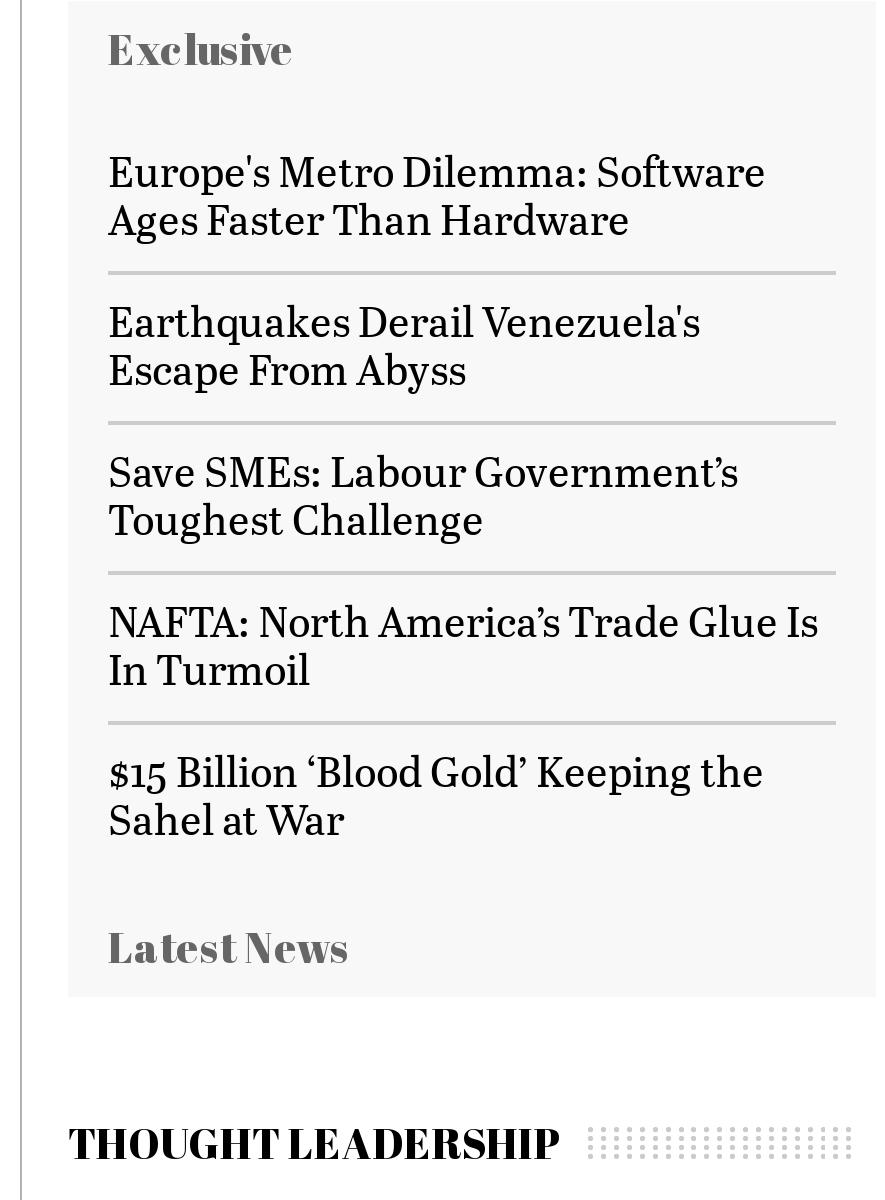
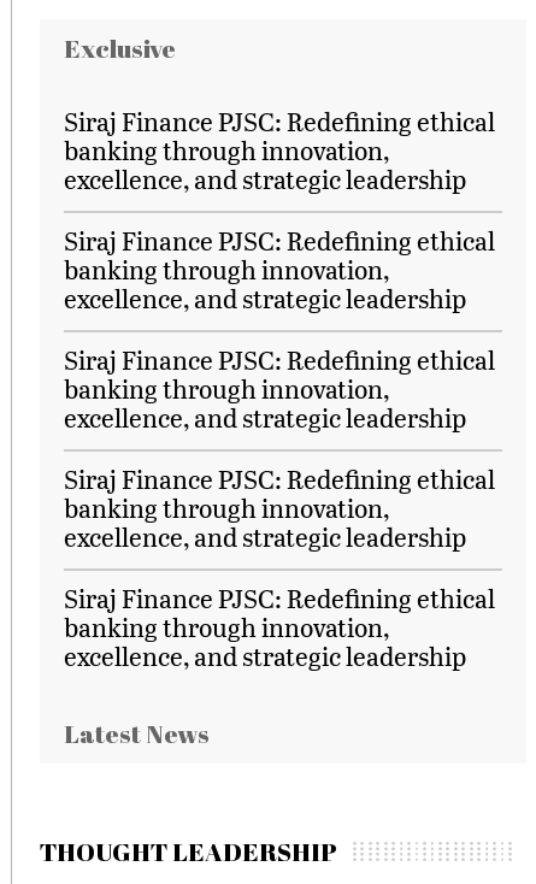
[108,142,766,248] Europe's Metro Dilemma: Software | Ages Faster Than Hardware -> [64,104,495,197] Siraj Finance PJSC: Redefining ethical | banking through innovation, | excellence, and strategic leadership
[108,292,700,398] Earthquakes Derail Venezuela's | Escape From Abyss -> [64,223,495,316] Siraj Finance PJSC: Redefining ethical | banking through innovation, | excellence, and strategic leadership
[108,442,738,548] Save SMEs: Labour Government’s | Toughest Challenge -> [64,342,495,435] Siraj Finance PJSC: Redefining ethical | banking through innovation, | excellence, and strategic leadership
[108,592,818,698] NAFTA: North America’s Trade Glue Is | In Turmoil -> [64,462,495,554] Siraj Finance PJSC: Redefining ethical | banking through innovation, | excellence, and strategic leadership
[108,742,764,848] $15 Billion ‘Blood Gold’ Keeping the | Sahel at War -> [64,581,495,674] Siraj Finance PJSC: Redefining ethical | banking through innovation, | excellence, and strategic leadership

